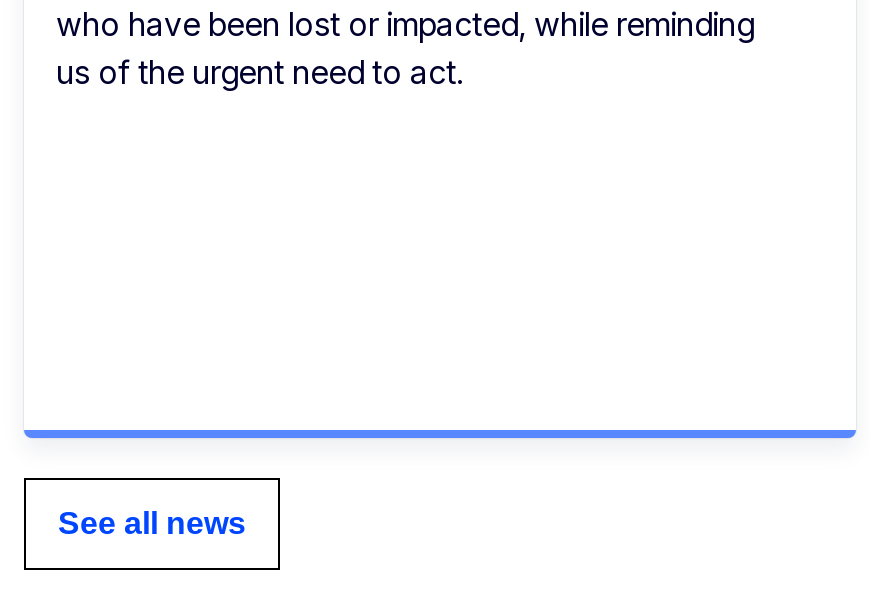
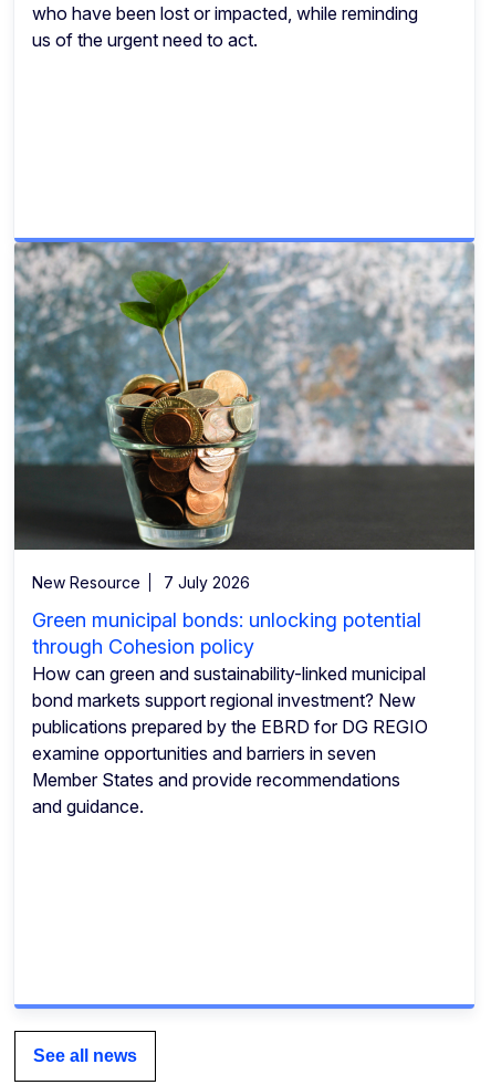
none -> [13,241,476,817] [image] | New Resource | 7 July 2026 | Green municipal bonds: unlocking potential | through Cohesion policy | How can green and sustainability-linked municipal | bond markets support regional investment? New | publications prepared by the EBRD for DG REGIO | examine opportunities and barriers in seven | Member States and provide recommendations | and guidance.

